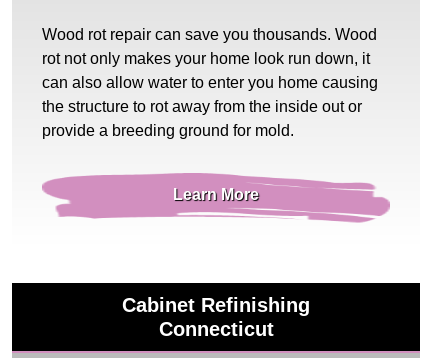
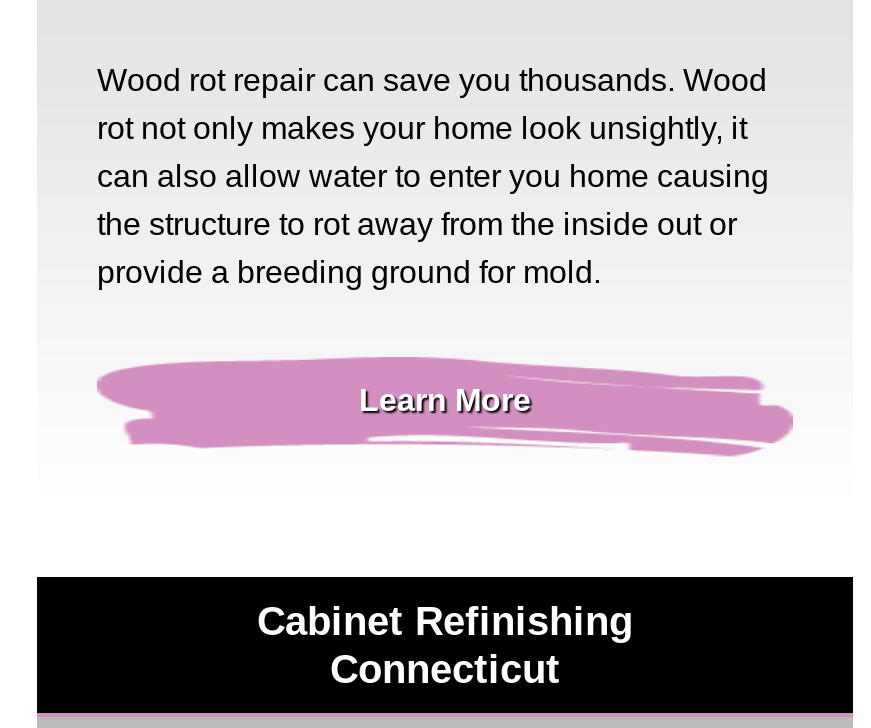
[42,50,370,67] rot not only makes your home look run down, it -> [97,111,747,145] rot not only makes your home look unsightly, it

